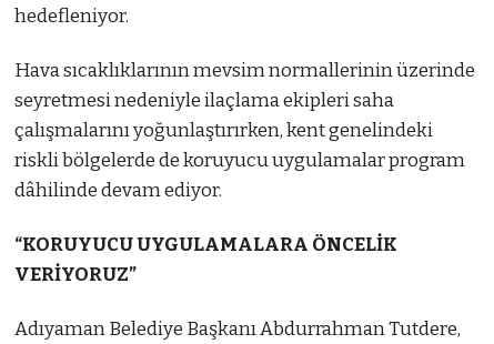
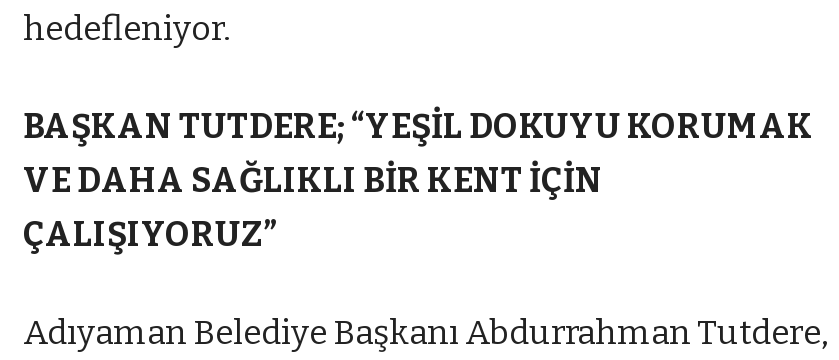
[14,59,475,286] Hava sıcaklıklarının mevsim normallerinin üzerinde | seyretmesi nedeniyle ilaçlama ekipleri saha | çalışmalarını yoğunlaştırırken, kent genelindeki | riskli bölgelerde de koruyucu uygulamalar program | dâhilinde devam ediyor. | “KORUYUCU UYGULAMALARA ÖNCELİK | VERİYORUZ” -> [23,106,813,256] BAŞKAN TUTDERE; “YEŞİL DOKUYU KORUMAK | VE DAHA SAĞLIKLI BİR KENT İÇİN | ÇALIŞIYORUZ”

